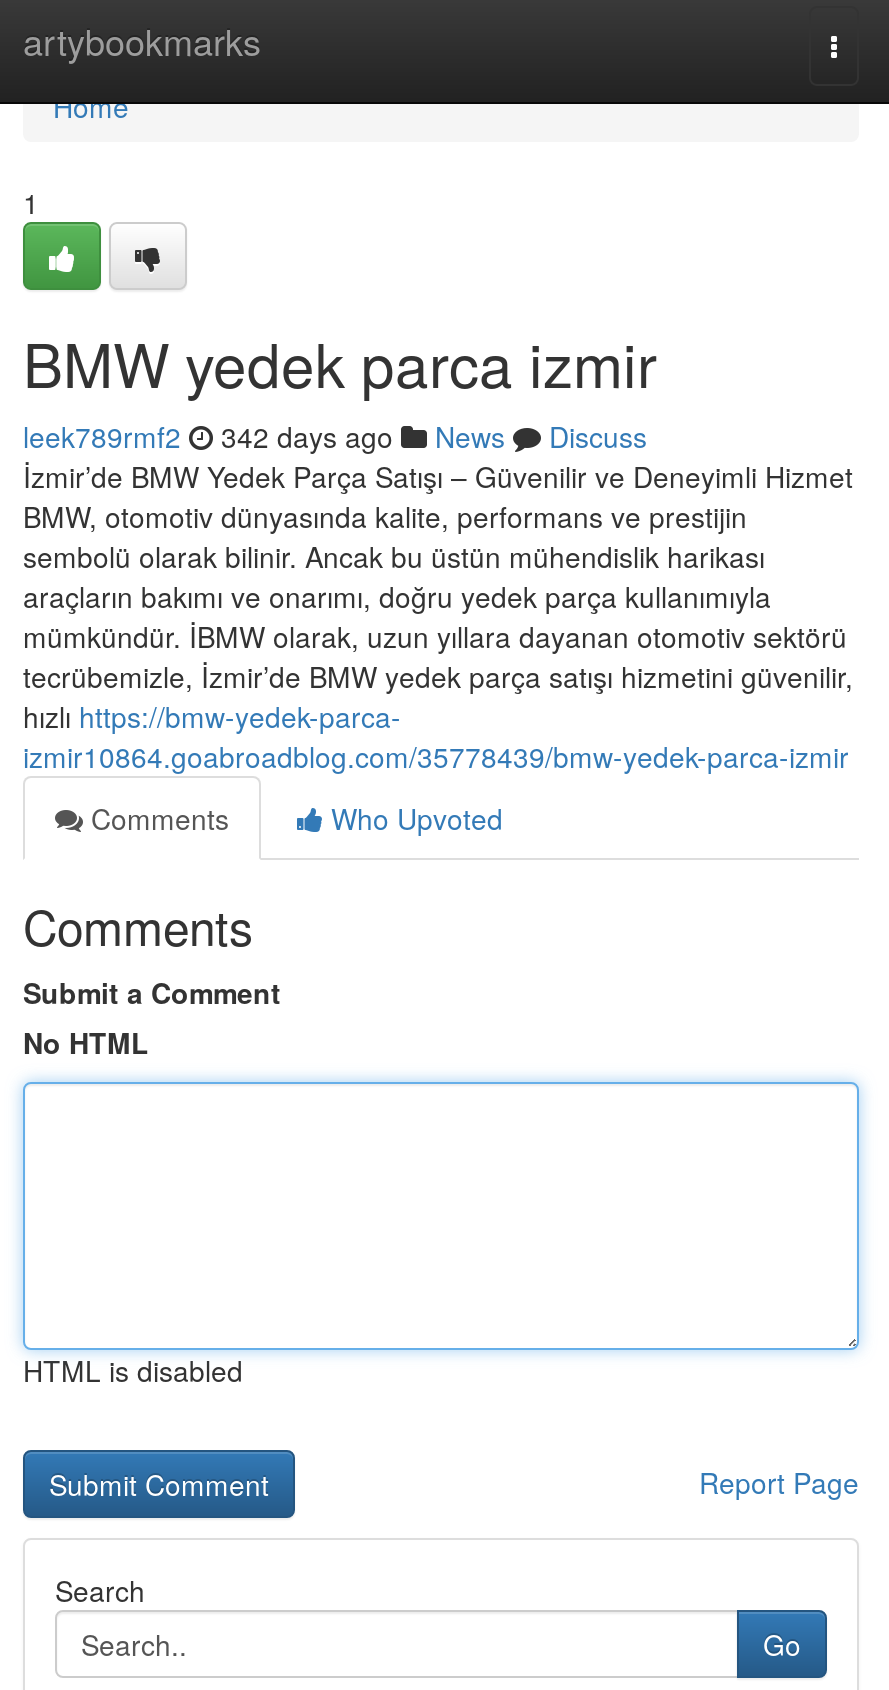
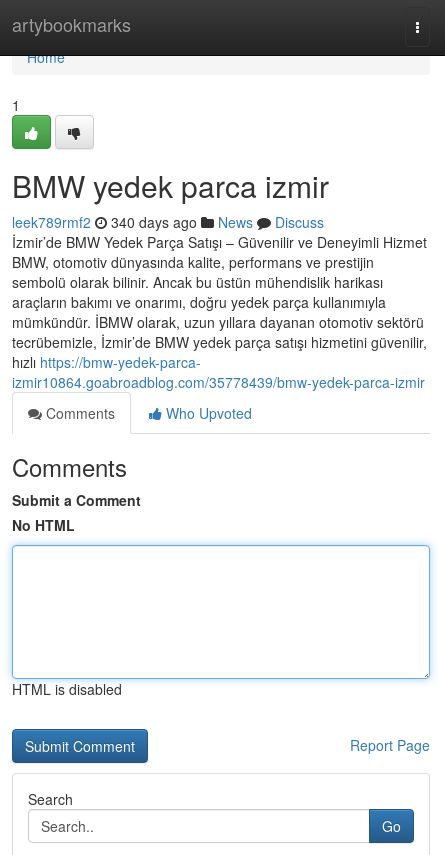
[23,416,647,456] leek789rmf2 342 days ago News Discuss -> [12,212,324,232] leek789rmf2 340 days ago News Discuss

